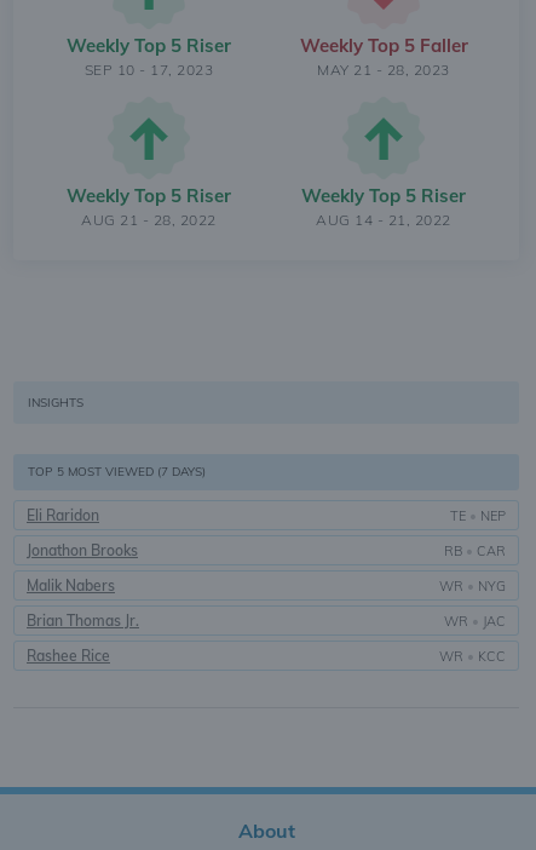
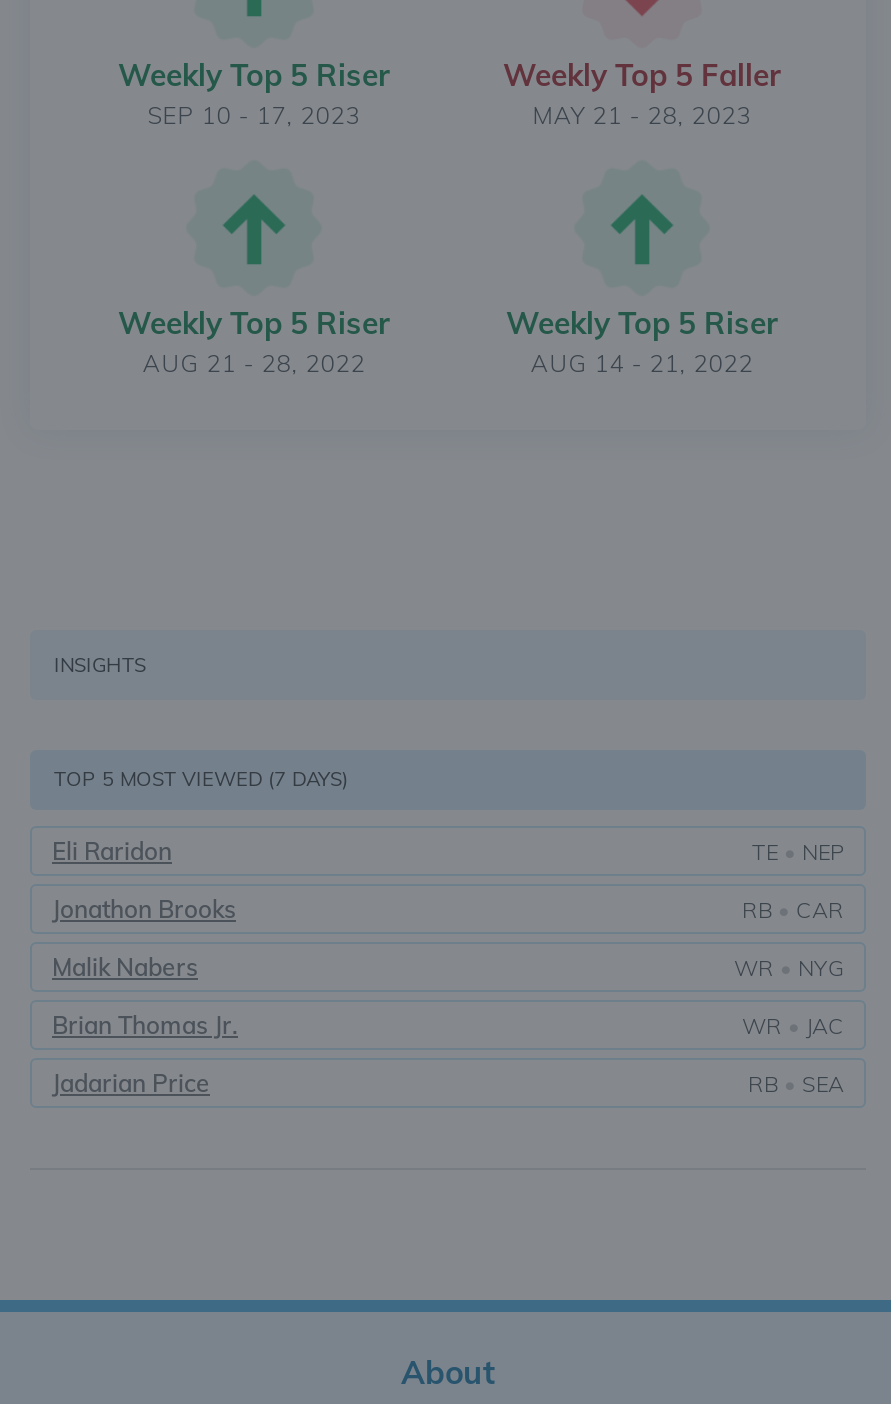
[27,647,506,665] Rashee Rice | WR • KCC -> [52,1068,844,1098] Jadarian Price | RB • SEA

